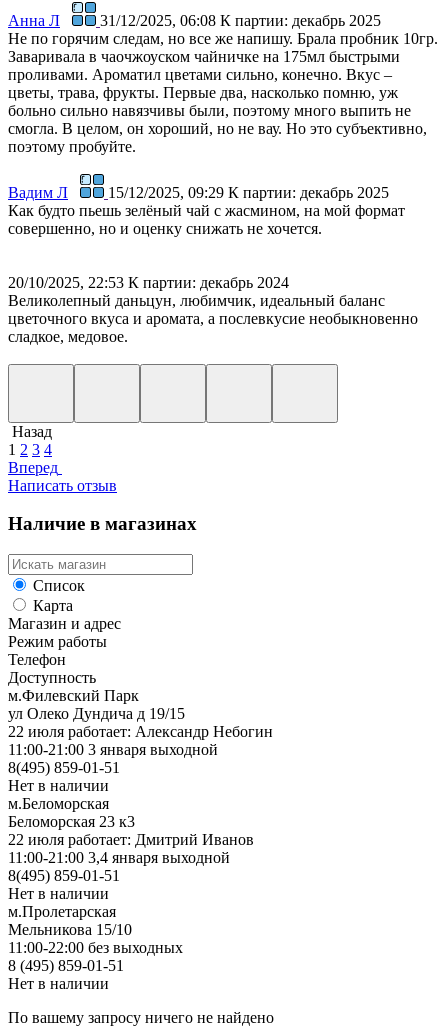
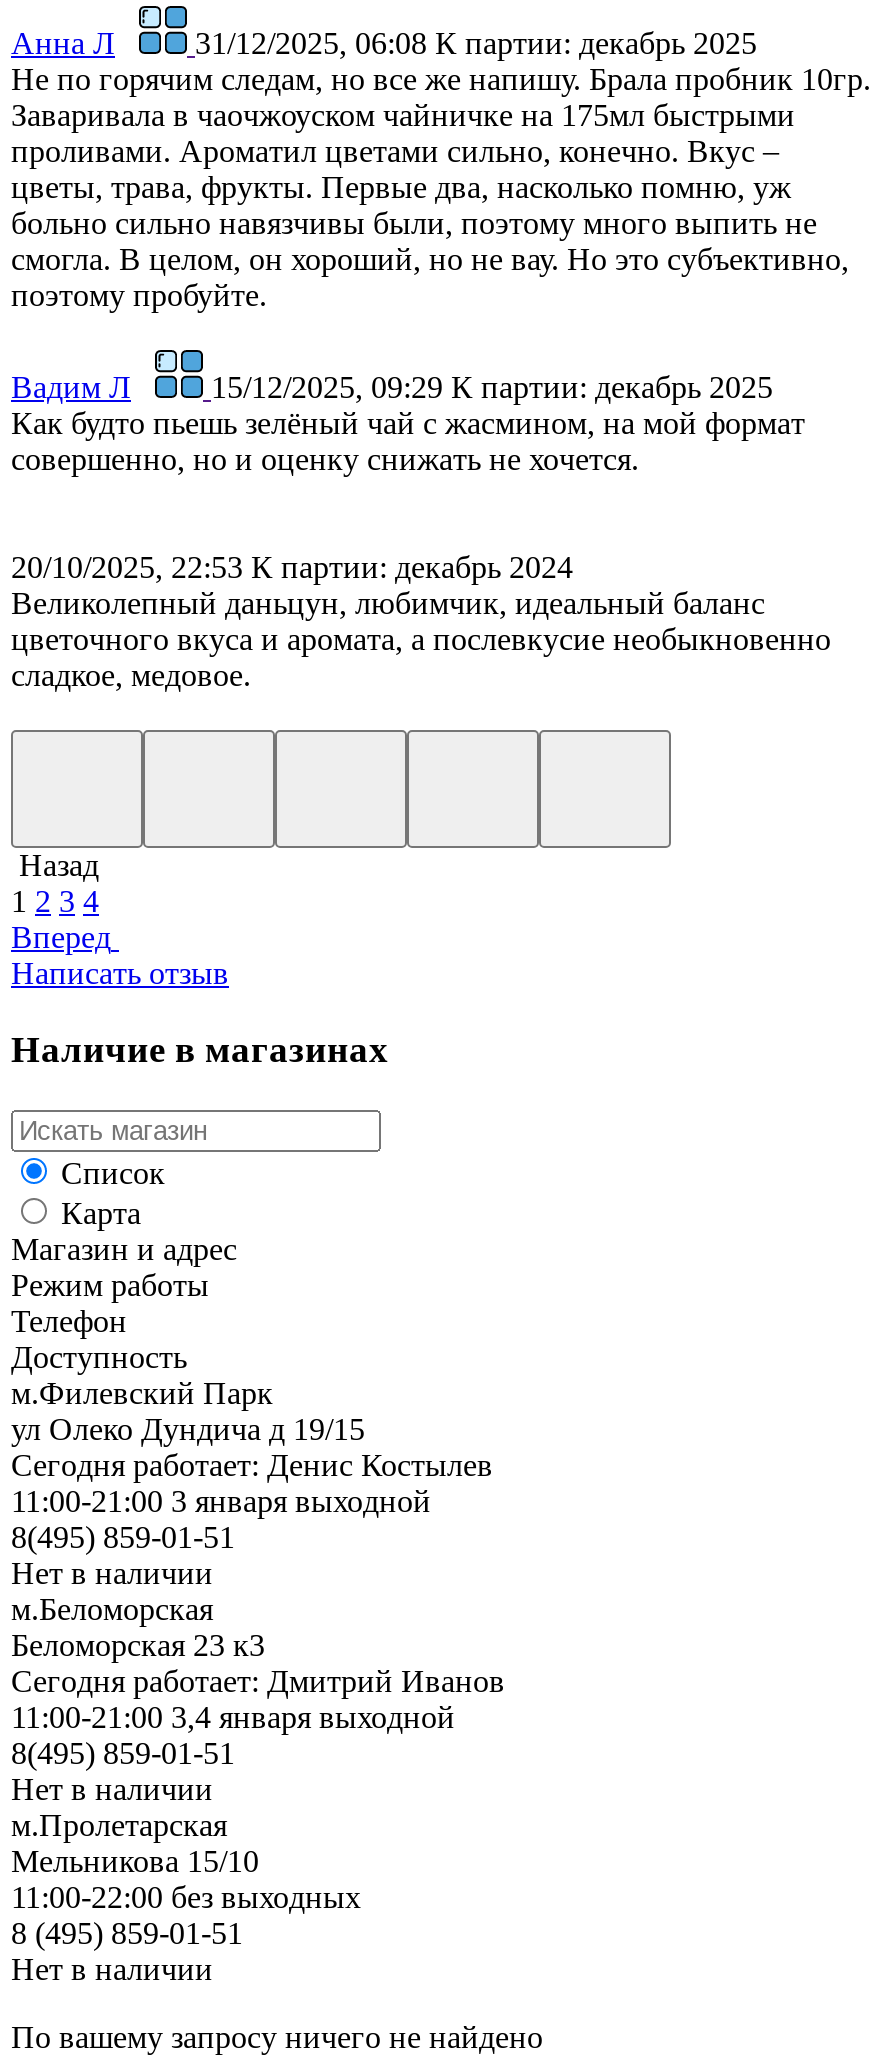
[8,723,273,740] 22 июля работает: Александр Небогин -> [11,1448,493,1482] Сегодня работает: Денис Костылев
[8,831,254,848] 22 июля работает: Дмитрий Иванов -> [11,1664,505,1698] Сегодня работает: Дмитрий Иванов

